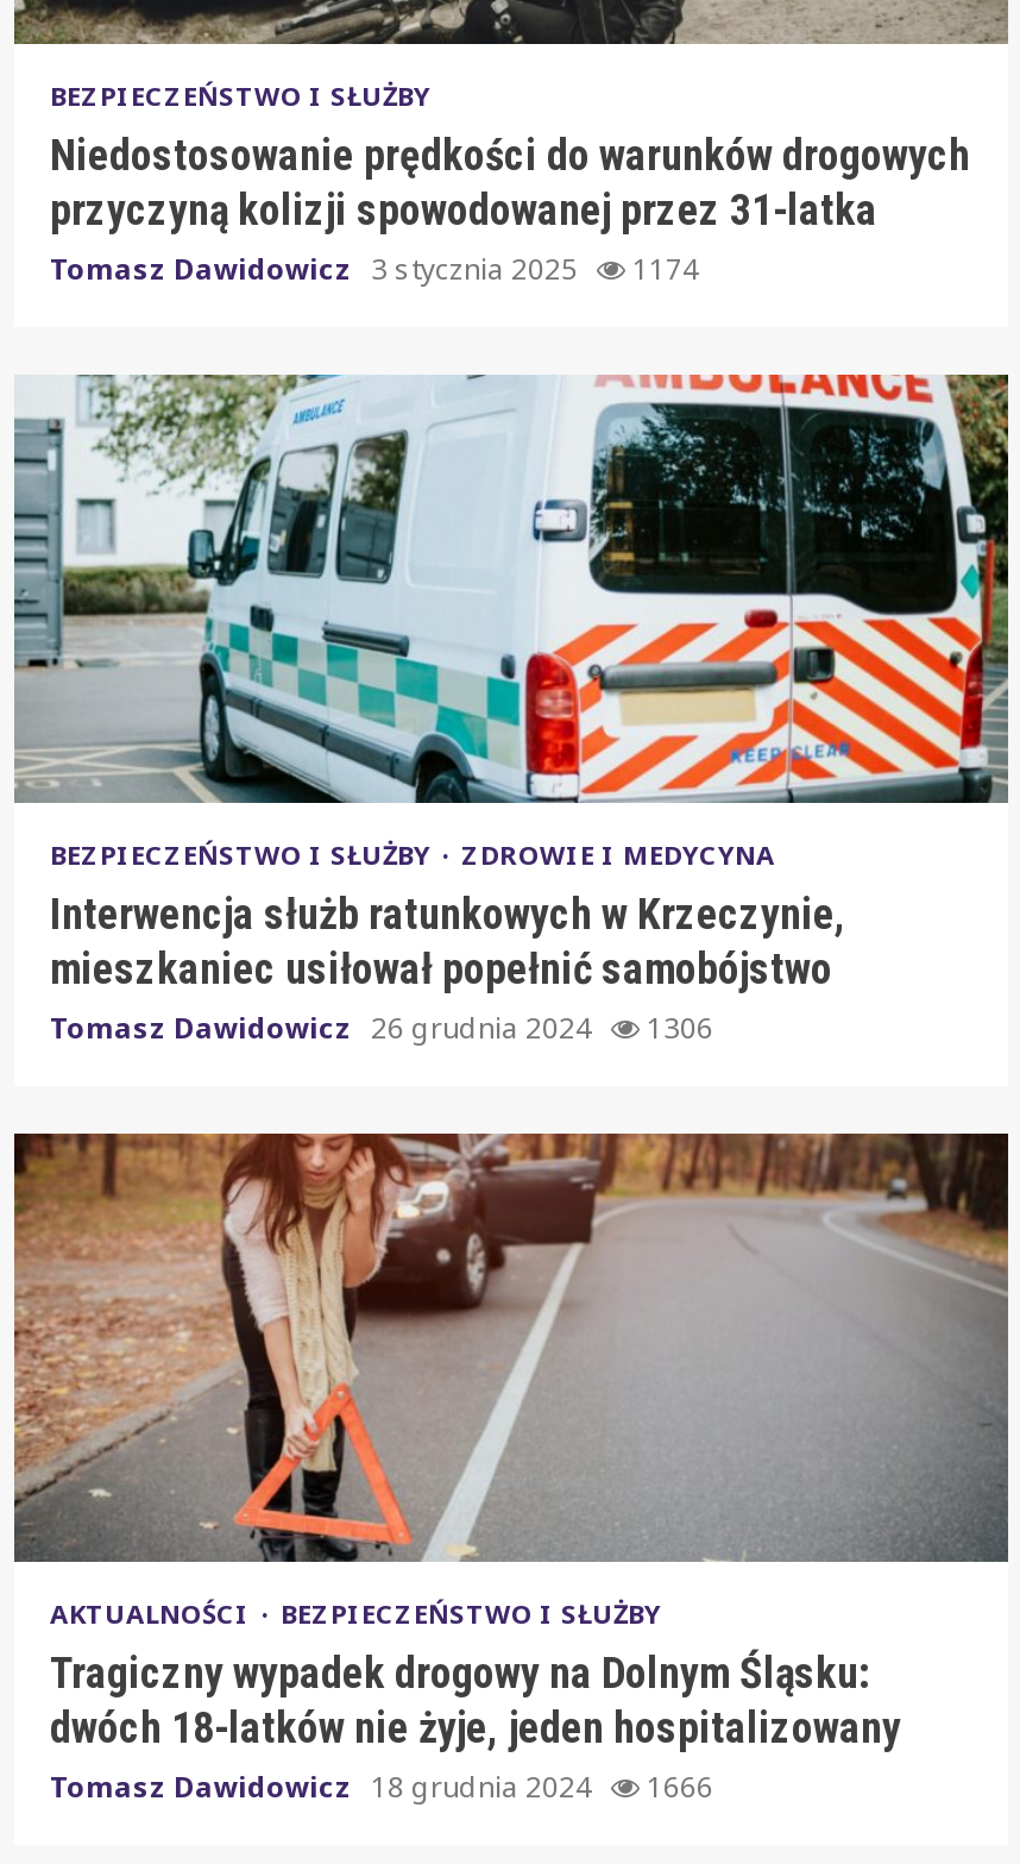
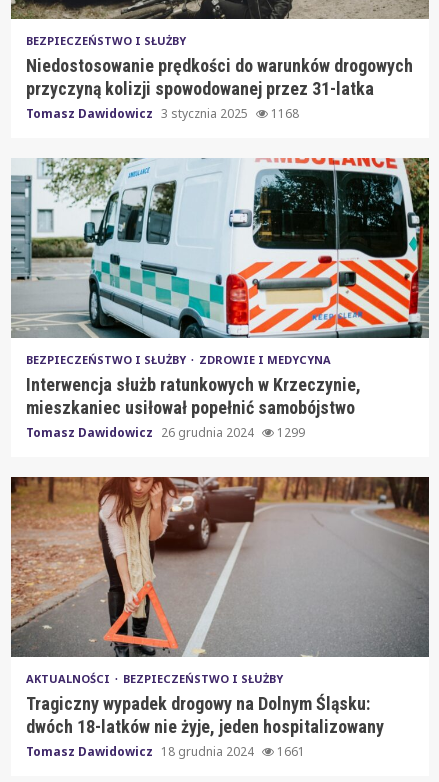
[50,249,699,289] Tomasz Dawidowicz 3 stycznia 2025 1174 -> [26,105,299,122] Tomasz Dawidowicz 3 stycznia 2025 1168
[50,1008,713,1048] Tomasz Dawidowicz 26 grudnia 2024 1306 -> [26,424,305,441] Tomasz Dawidowicz 26 grudnia 2024 1299
[50,1767,713,1807] Tomasz Dawidowicz 18 grudnia 2024 1666 -> [26,743,305,760] Tomasz Dawidowicz 18 grudnia 2024 1661

